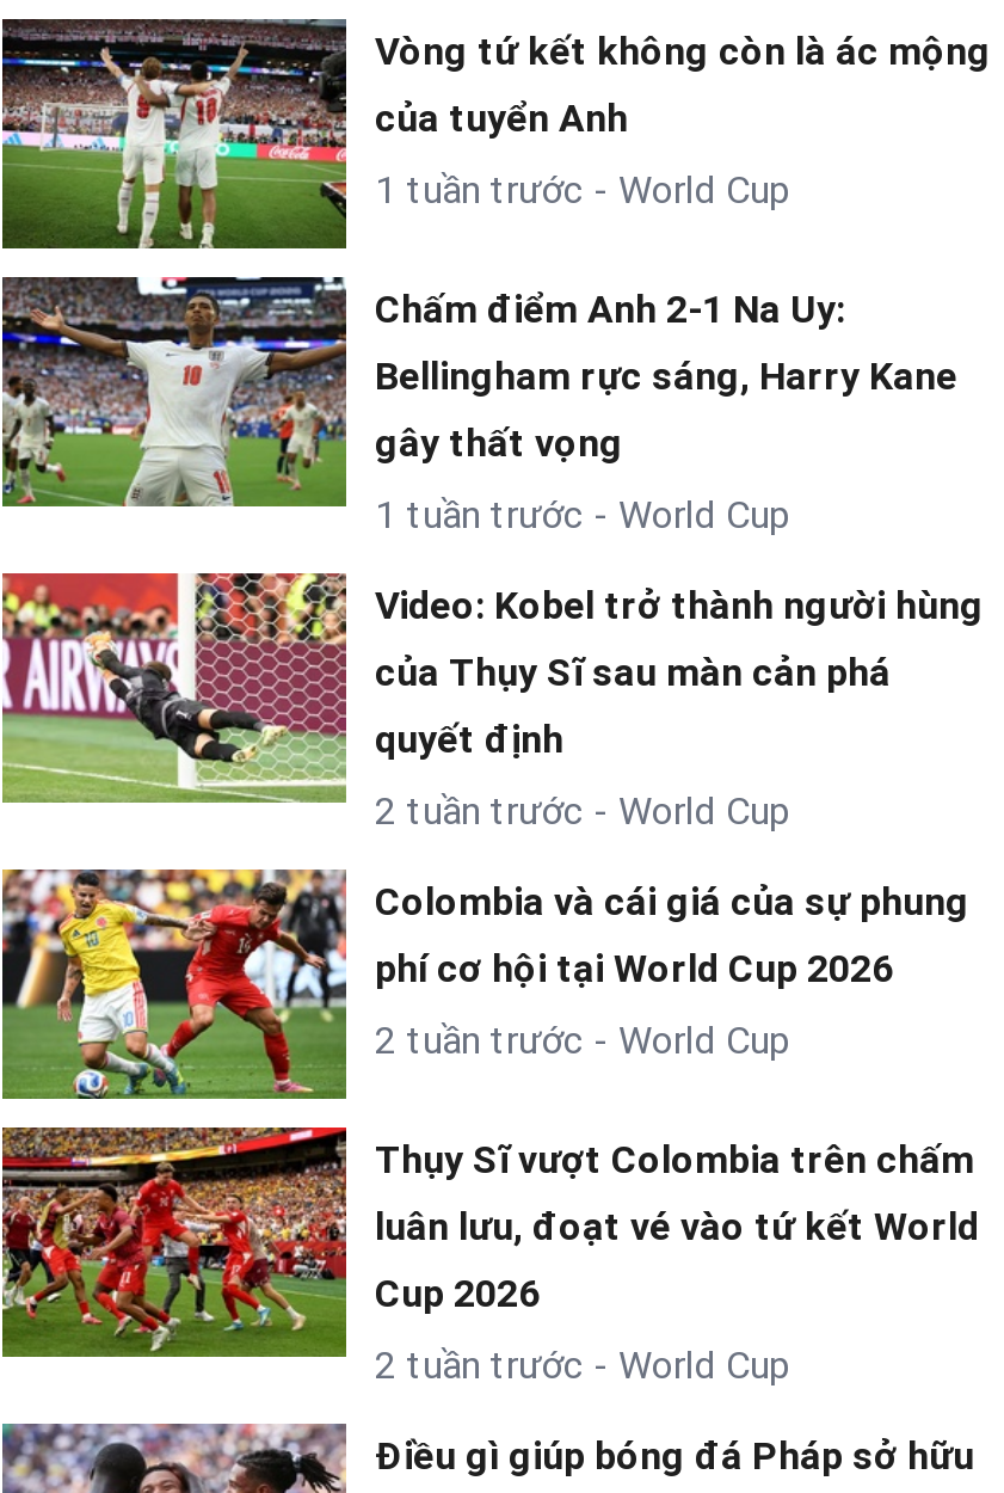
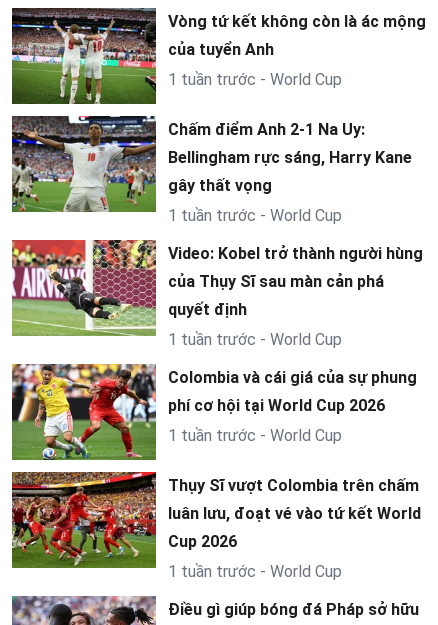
[375,789,790,835] 2 tuần trước - World Cup -> [168,330,342,349] 1 tuần trước - World Cup
[375,1019,790,1064] 2 tuần trước - World Cup -> [168,426,342,445] 1 tuần trước - World Cup
[375,1343,790,1389] 2 tuần trước - World Cup -> [168,562,342,581] 1 tuần trước - World Cup

